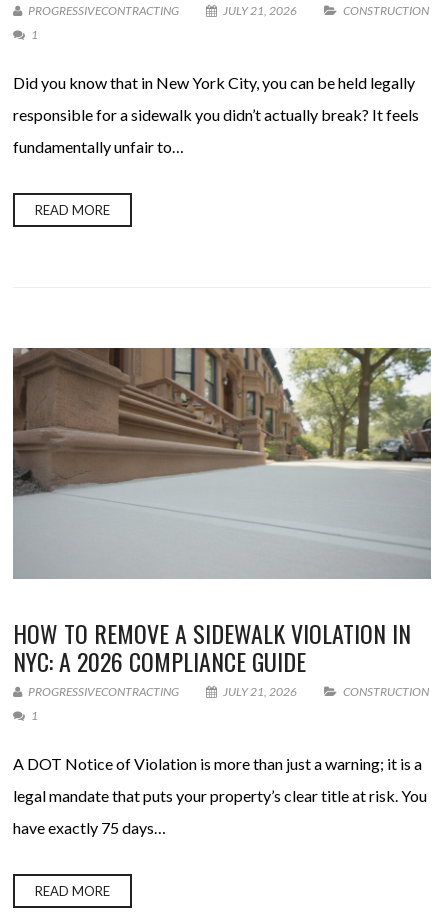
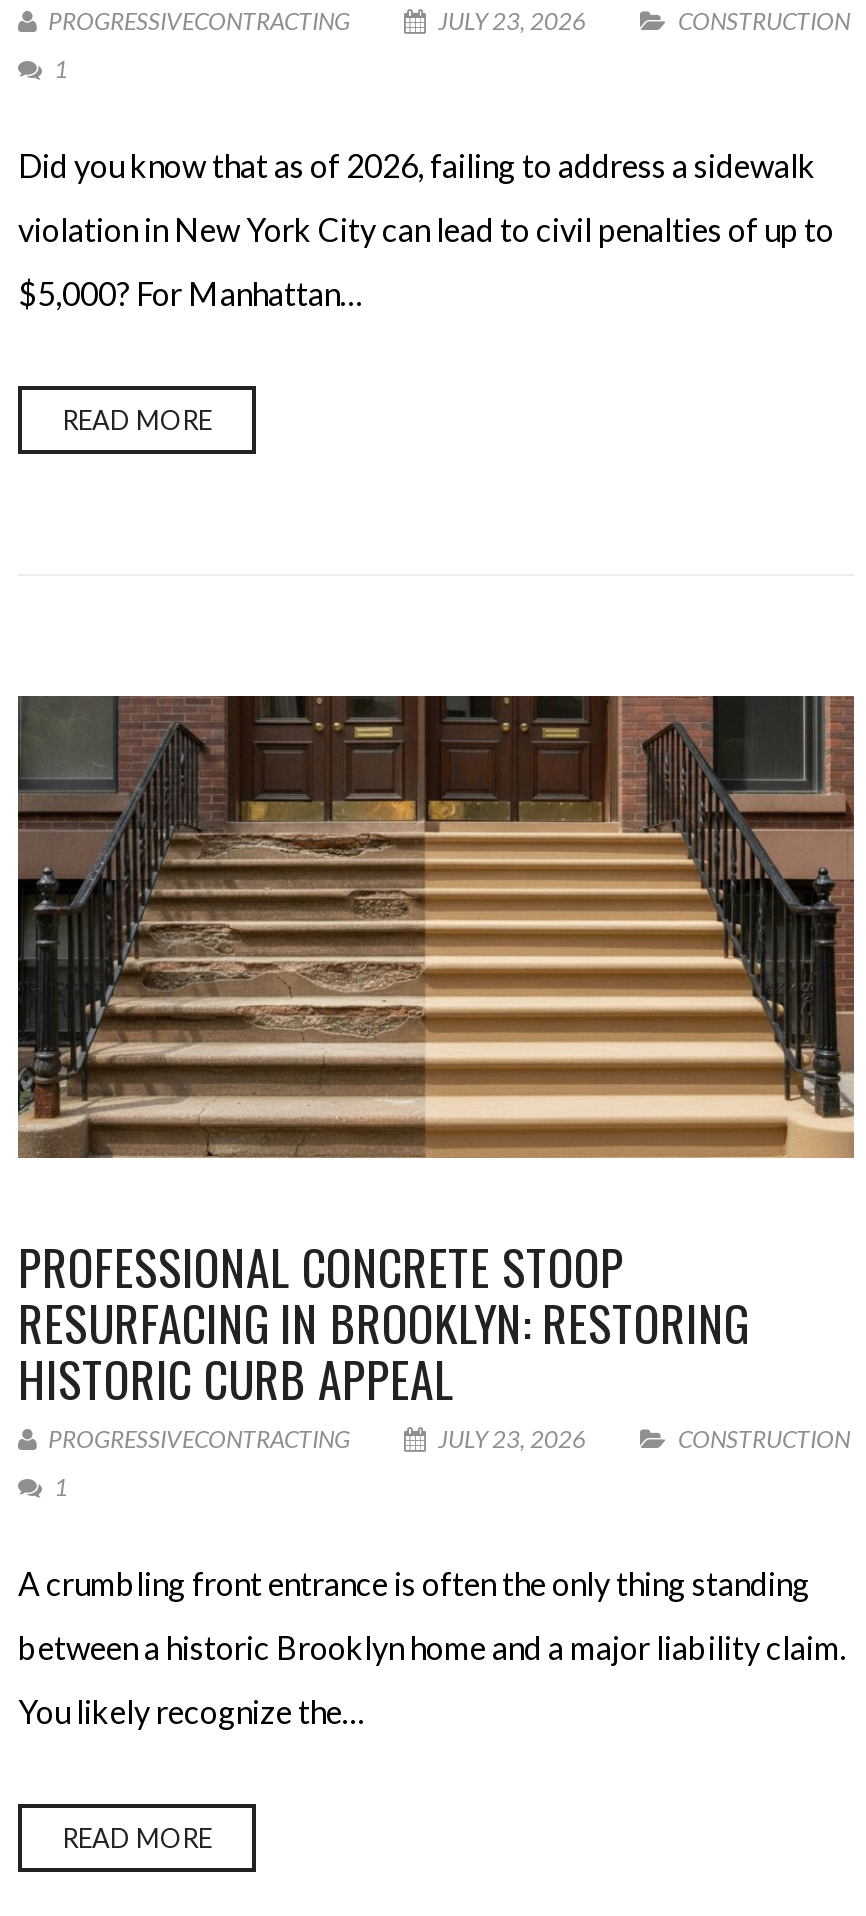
[221,3,299,18] JULY 21, 2026 -> [434,7,590,37] JULY 23, 2026
[13,73,415,92] Did you know that in New York City, you can be held legally -> [18,147,816,185] Did you know that as of 2026, failing to address a sidewalk
[13,105,419,124] responsible for a sidewalk you didn’t actually break? It feels -> [18,211,834,249] violation in New York City can lead to civil penalties of up to
[13,137,184,156] fundamentally unfair to… -> [18,275,364,313] $5,000? For Manhattan…
[13,347,432,679] [image] | HOW TO REMOVE A SIDEWALK VIOLATION IN | NYC: A 2026 COMPLIANCE GUIDE -> [18,694,856,1414] [image] | PROFESSIONAL CONCRETE STOOP | RESURFACING IN BROOKLYN: RESTORING | HISTORIC CURB APPEAL
[221,684,299,699] JULY 21, 2026 -> [434,1424,590,1454] JULY 23, 2026
[13,754,422,773] A DOT Notice of Violation is more than just a warning; it is a -> [18,1564,810,1602] A crumbling front entrance is often the only thing standing
[13,786,427,805] legal mandate that puts your property’s clear title at risk. You -> [18,1628,846,1666] between a historic Brooklyn home and a major liability claim.
[13,818,166,837] have exactly 75 days… -> [18,1692,366,1730] You likely recognize the…

